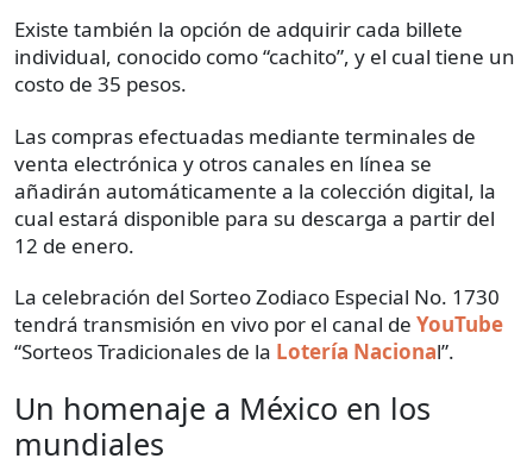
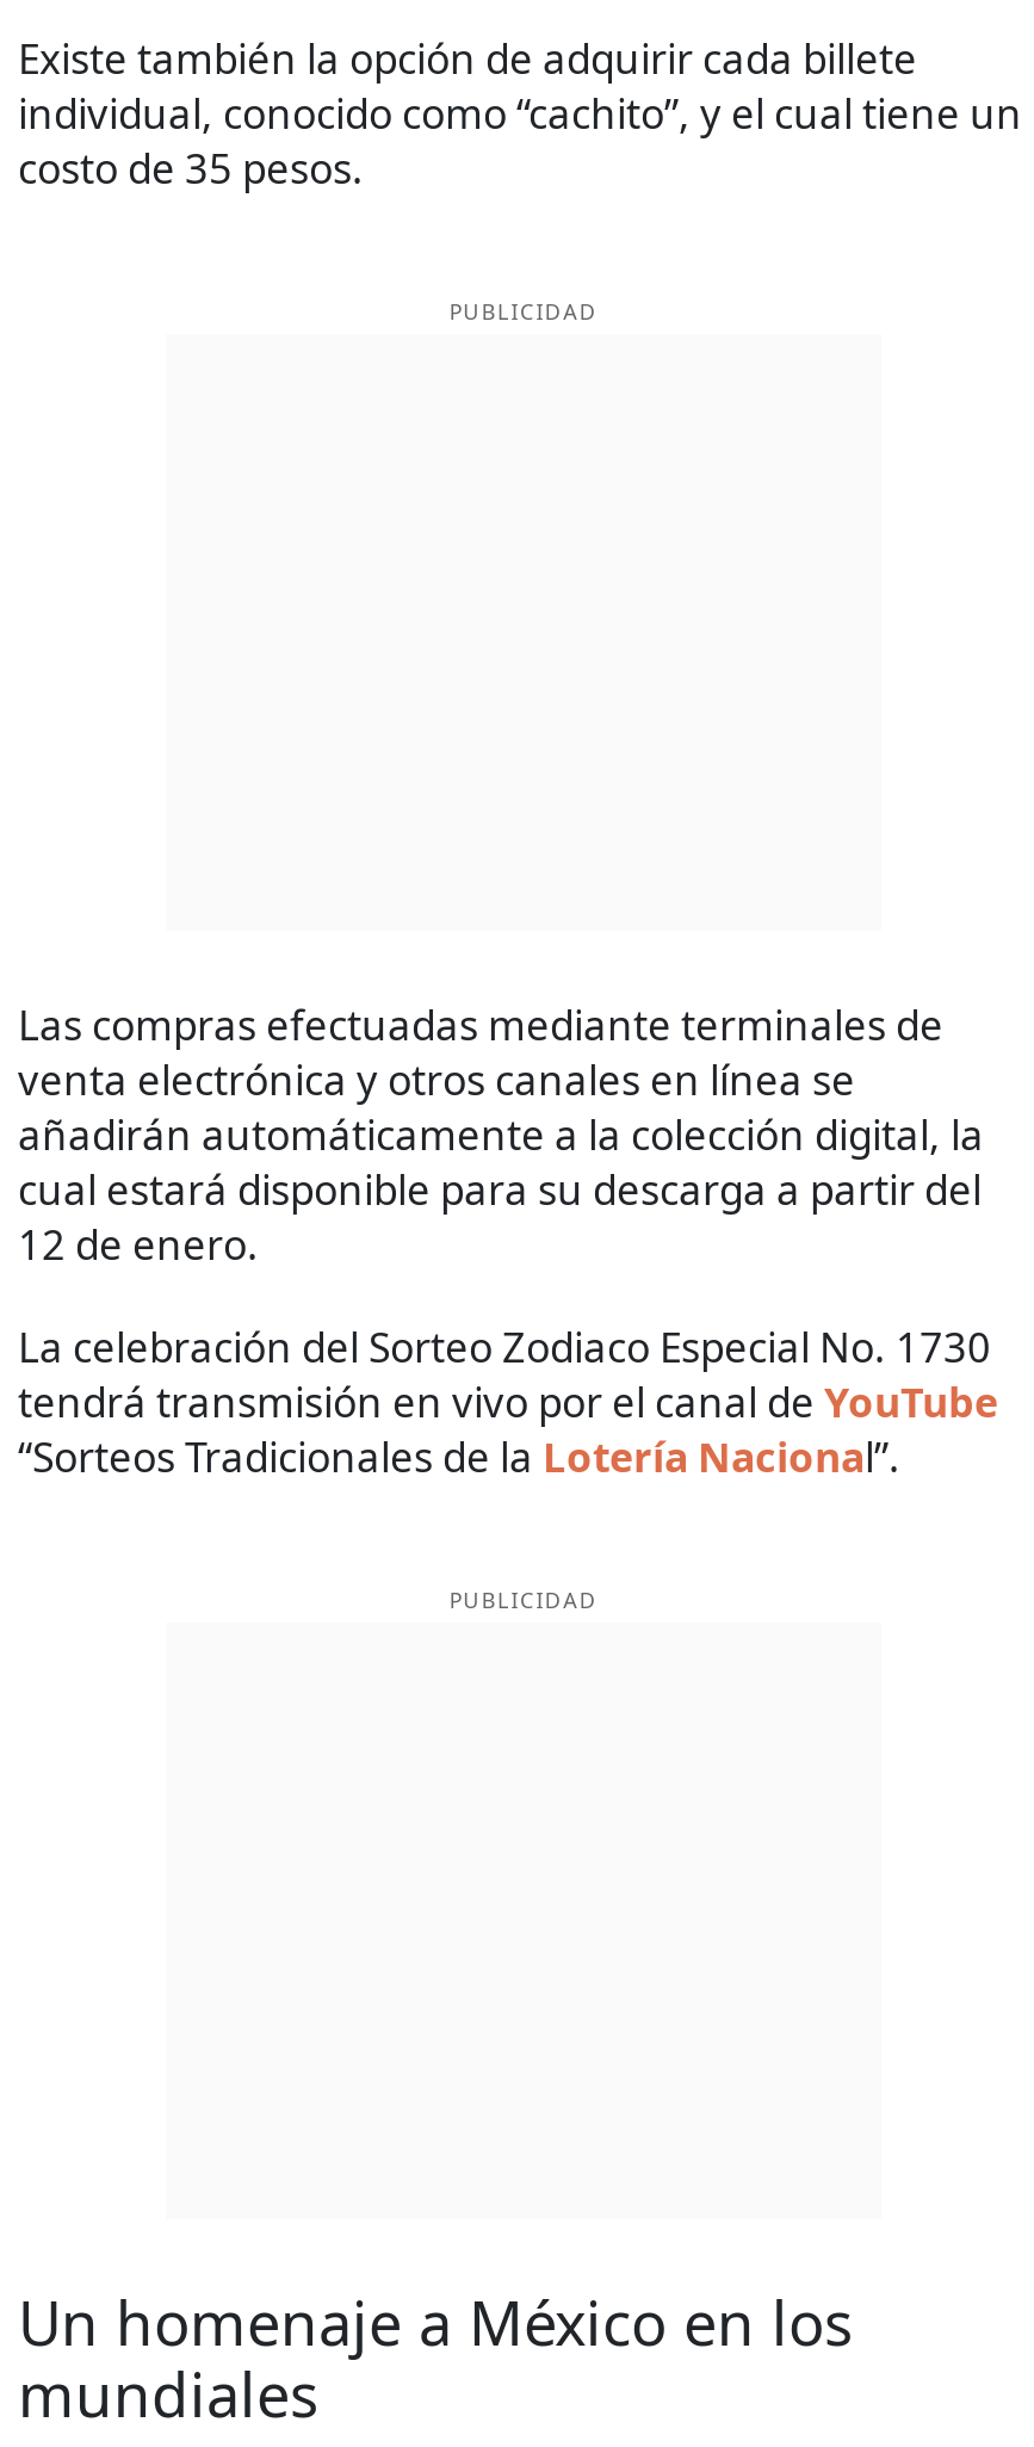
none -> [449,296,598,327] PUBLICIDAD
none -> [449,1584,598,1615] PUBLICIDAD

